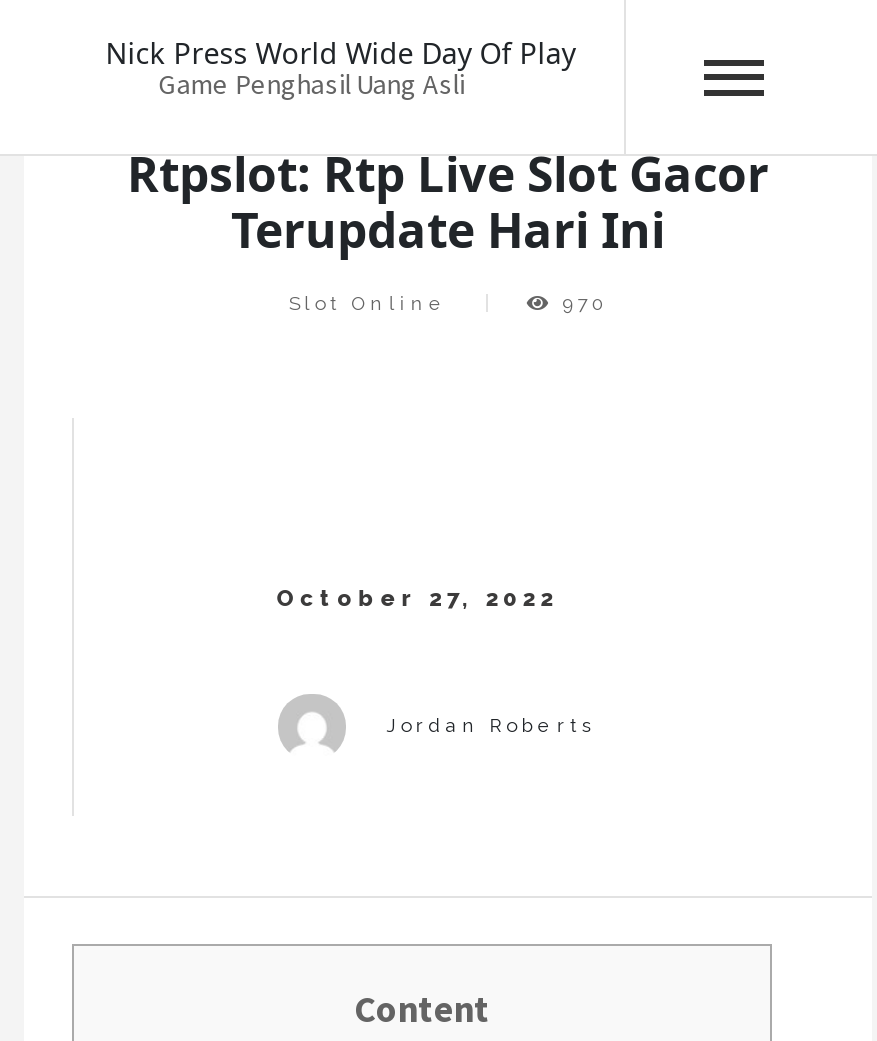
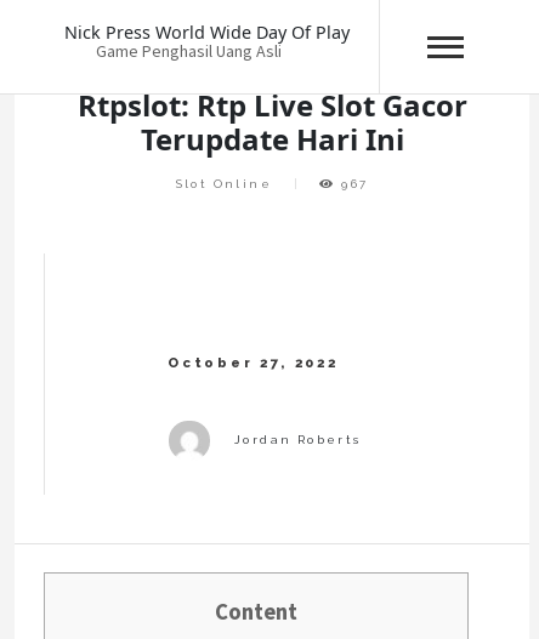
[554,292,607,314] 970 -> [336,177,368,190] 967

